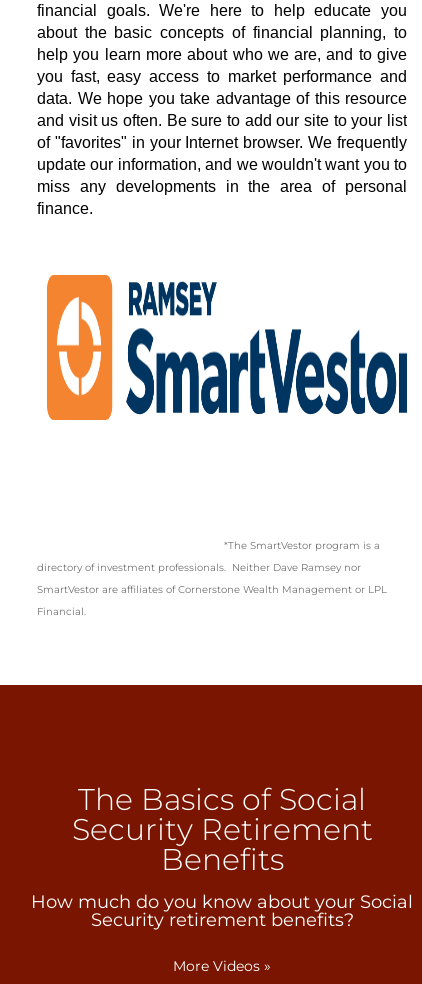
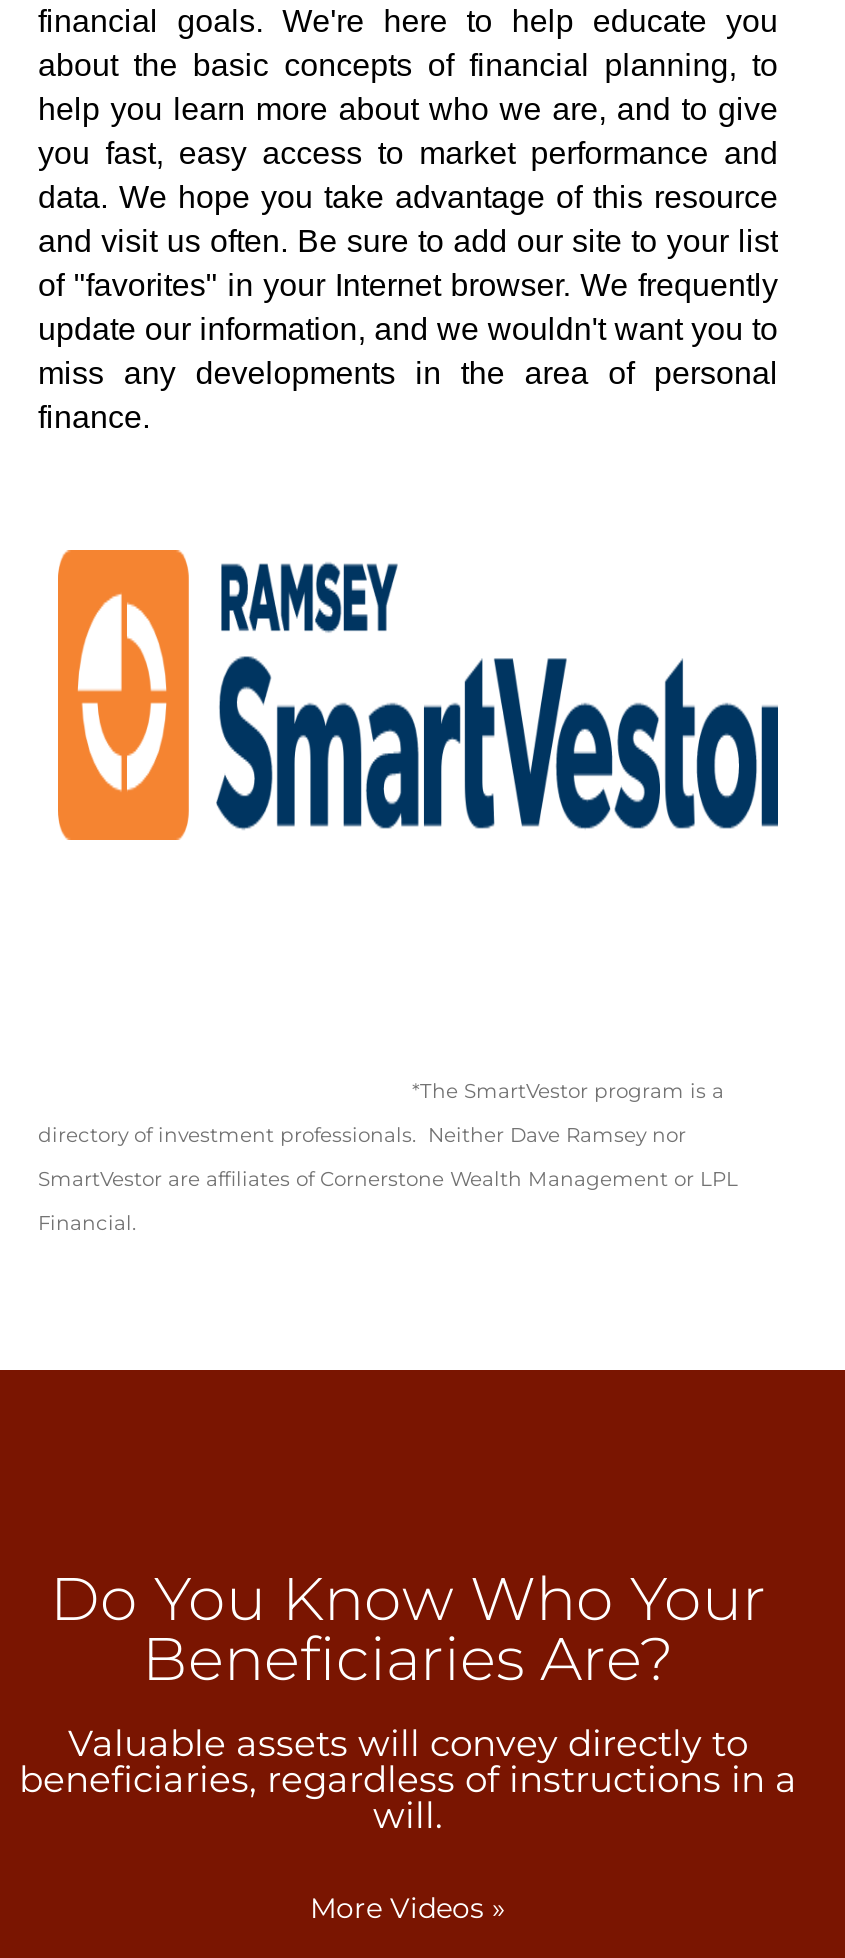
[31,781,413,931] The Basics of Social | Security Retirement | Benefits | How much do you know about your Social | Security retirement benefits? -> [19,1563,797,1839] Do You Know Who Your | Beneficiaries Are? | Valuable assets will convey directly to | beneficiaries, regardless of instructions in a | will.

